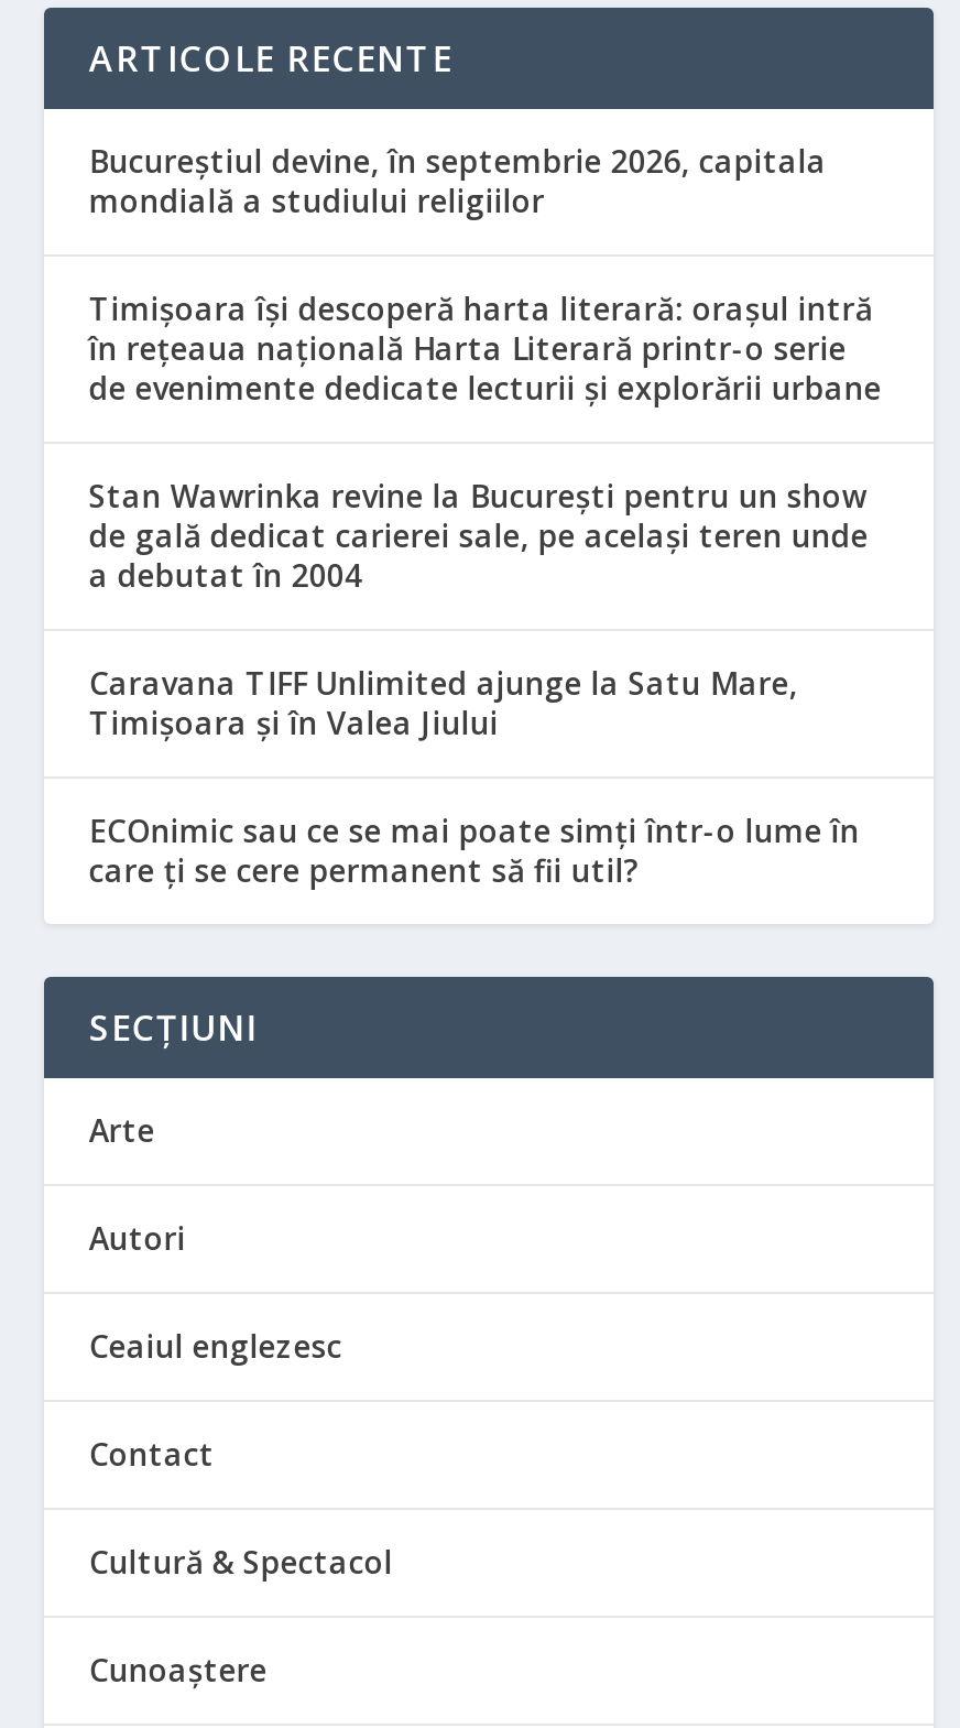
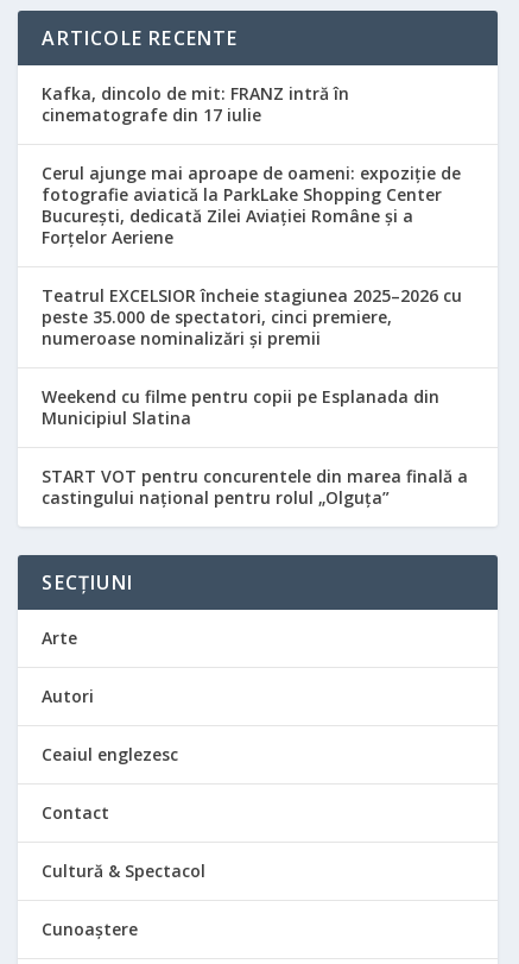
[89,140,827,222] Bucureștiul devine, în septembrie 2026, capitala | mondială a studiului religiilor -> [42,82,350,126] Kafka, dincolo de mit: FRANZ intră în | cinematografe din 17 iulie
[89,288,882,409] Timișoara își descoperă harta literară: orașul intră | în rețeaua națională Harta Literară printr-o serie | de evenimente dedicate lecturii și explorării urbane -> [42,162,461,249] Cerul ajunge mai aproape de oameni: expoziție de | fotografie aviatică la ParkLake Shopping Center | București, dedicată Zilei Aviației Române și a | Forțelor Aeriene
[89,475,868,596] Stan Wawrinka revine la București pentru un show | de gală dedicat carierei sale, pe același teren unde | a debutat în 2004 -> [42,284,462,350] Teatrul EXCELSIOR încheie stagiunea 2025–2026 cu | peste 35.000 de spectatori, cinci premiere, | numeroase nominalizări și premii
[89,662,798,744] Caravana TIFF Unlimited ajunge la Satu Mare, | Timișoara și în Valea Jiului -> [42,385,440,429] Weekend cu filme pentru copii pe Esplanada din | Municipiul Slatina
[89,810,860,891] ECOnimic sau ce se mai poate simți într-o lume în | care ți se cere permanent să fii util? -> [42,465,468,509] START VOT pentru concurentele din marea finală a | castingului național pentru rolul „Olguța”

